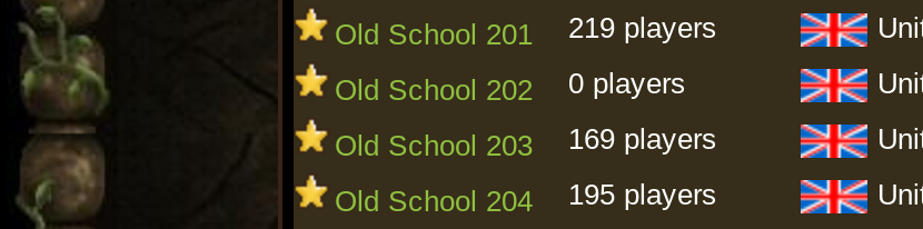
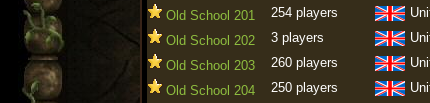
[335,11,717,51] Old School 201 219 players -> [165,5,337,23] Old School 201 254 players
[335,67,686,107] Old School 202 0 players -> [165,30,323,48] Old School 202 3 players
[335,122,717,162] Old School 203 169 players -> [165,55,337,73] Old School 203 260 players
[335,178,717,218] Old School 204 195 players -> [165,80,337,98] Old School 204 250 players

